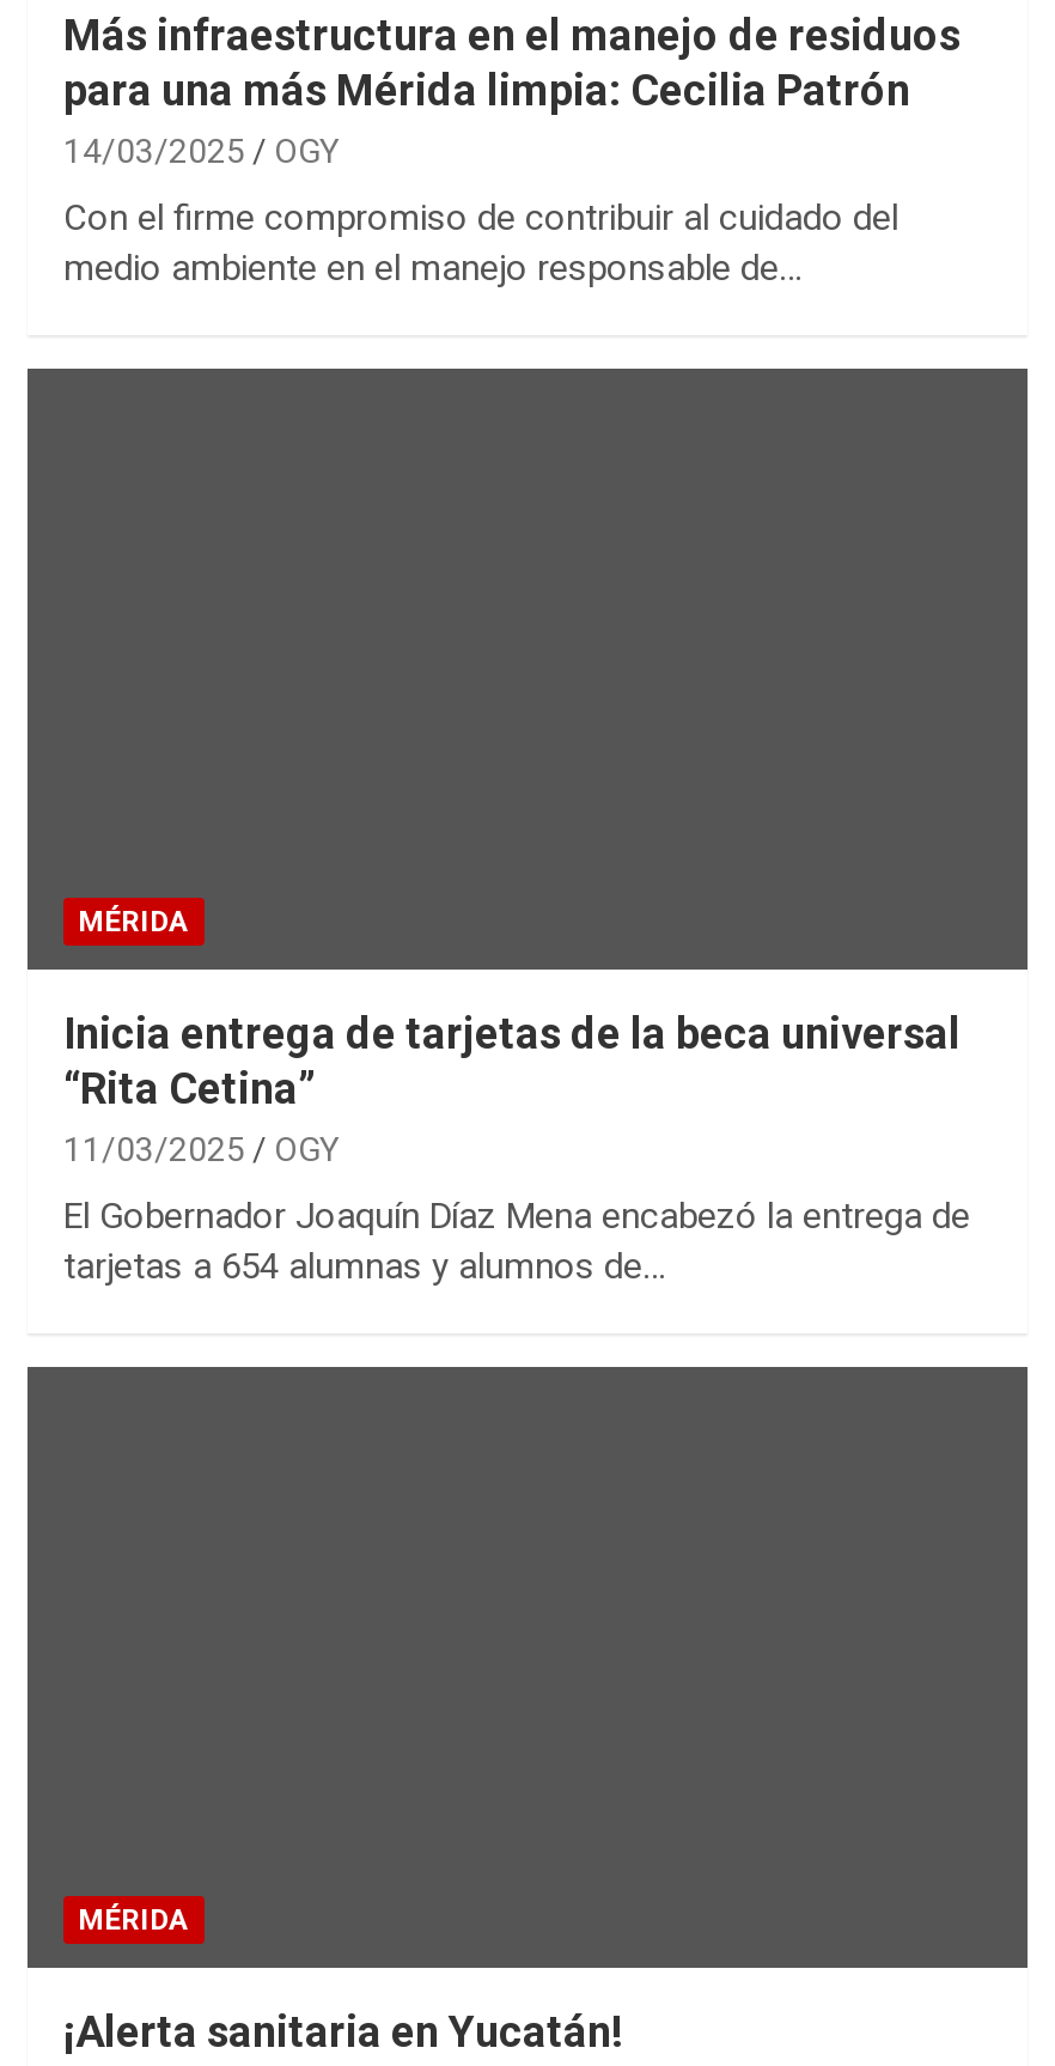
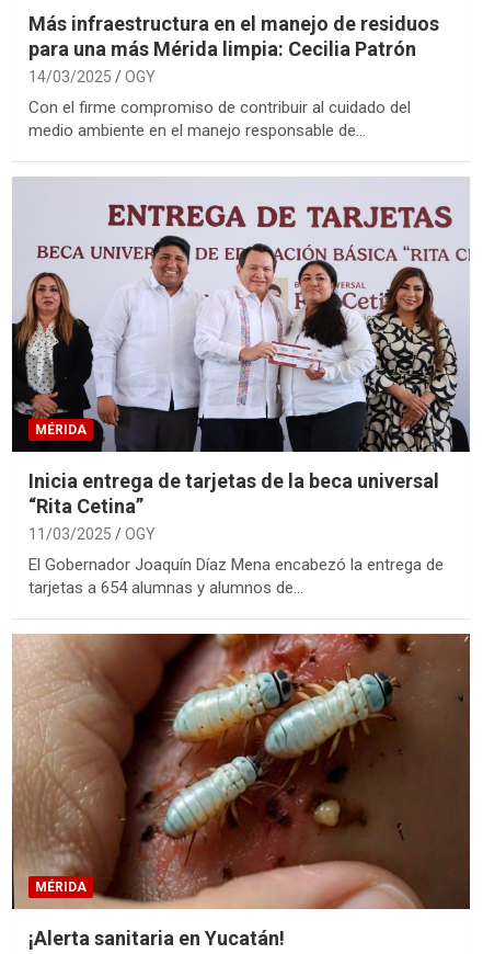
none -> [13,177,470,452] [image]
none -> [12,633,470,909] [image]

